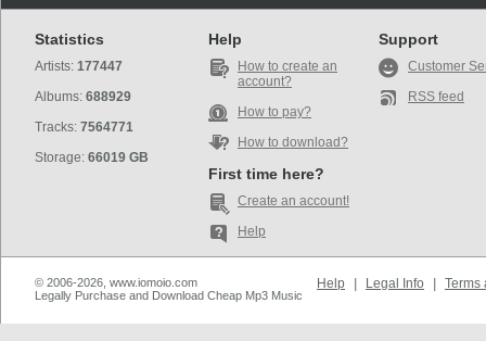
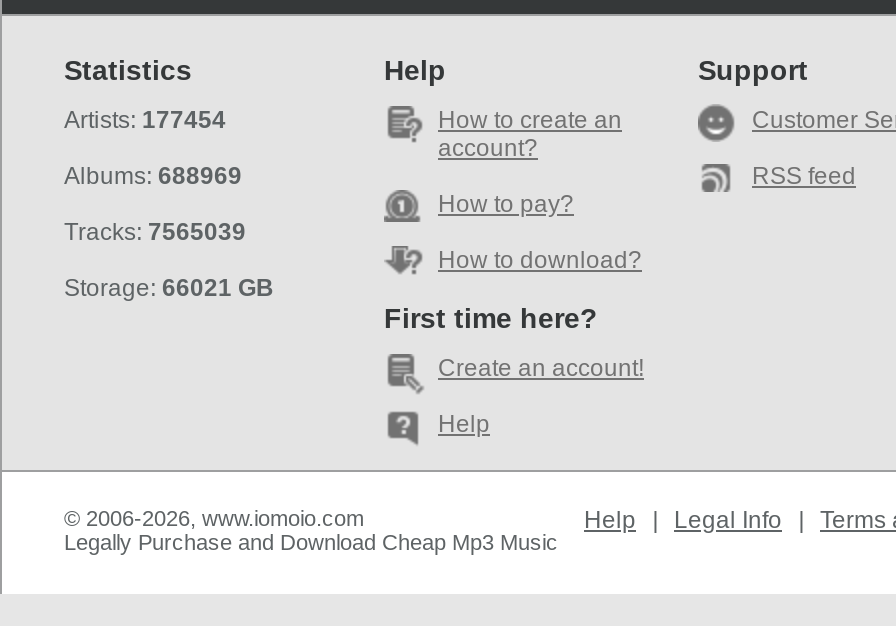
[35,59,123,74] Artists: 177447 -> [64,106,226,134] Artists: 177454
[35,89,131,104] Albums: 688929 -> [64,162,242,190] Albums: 688969
[35,119,133,135] Tracks: 7564771 -> [64,218,246,246] Tracks: 7565039
[35,150,149,165] Storage: 66019 GB -> [64,274,274,302] Storage: 66021 GB

